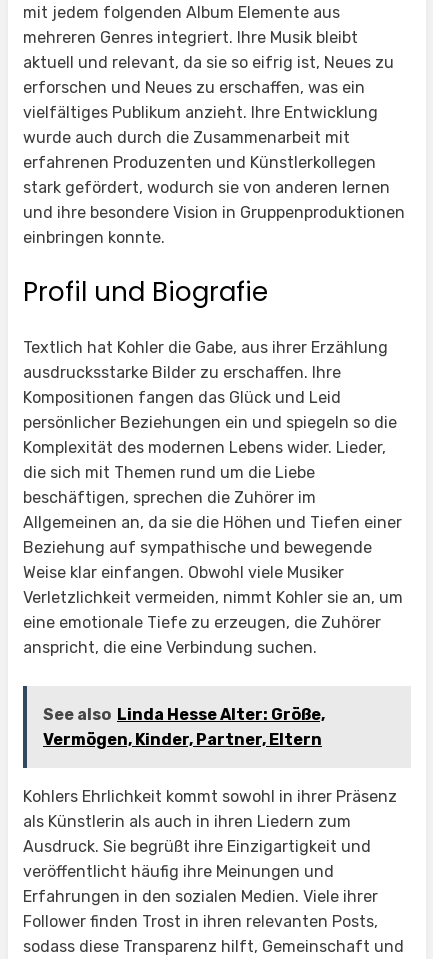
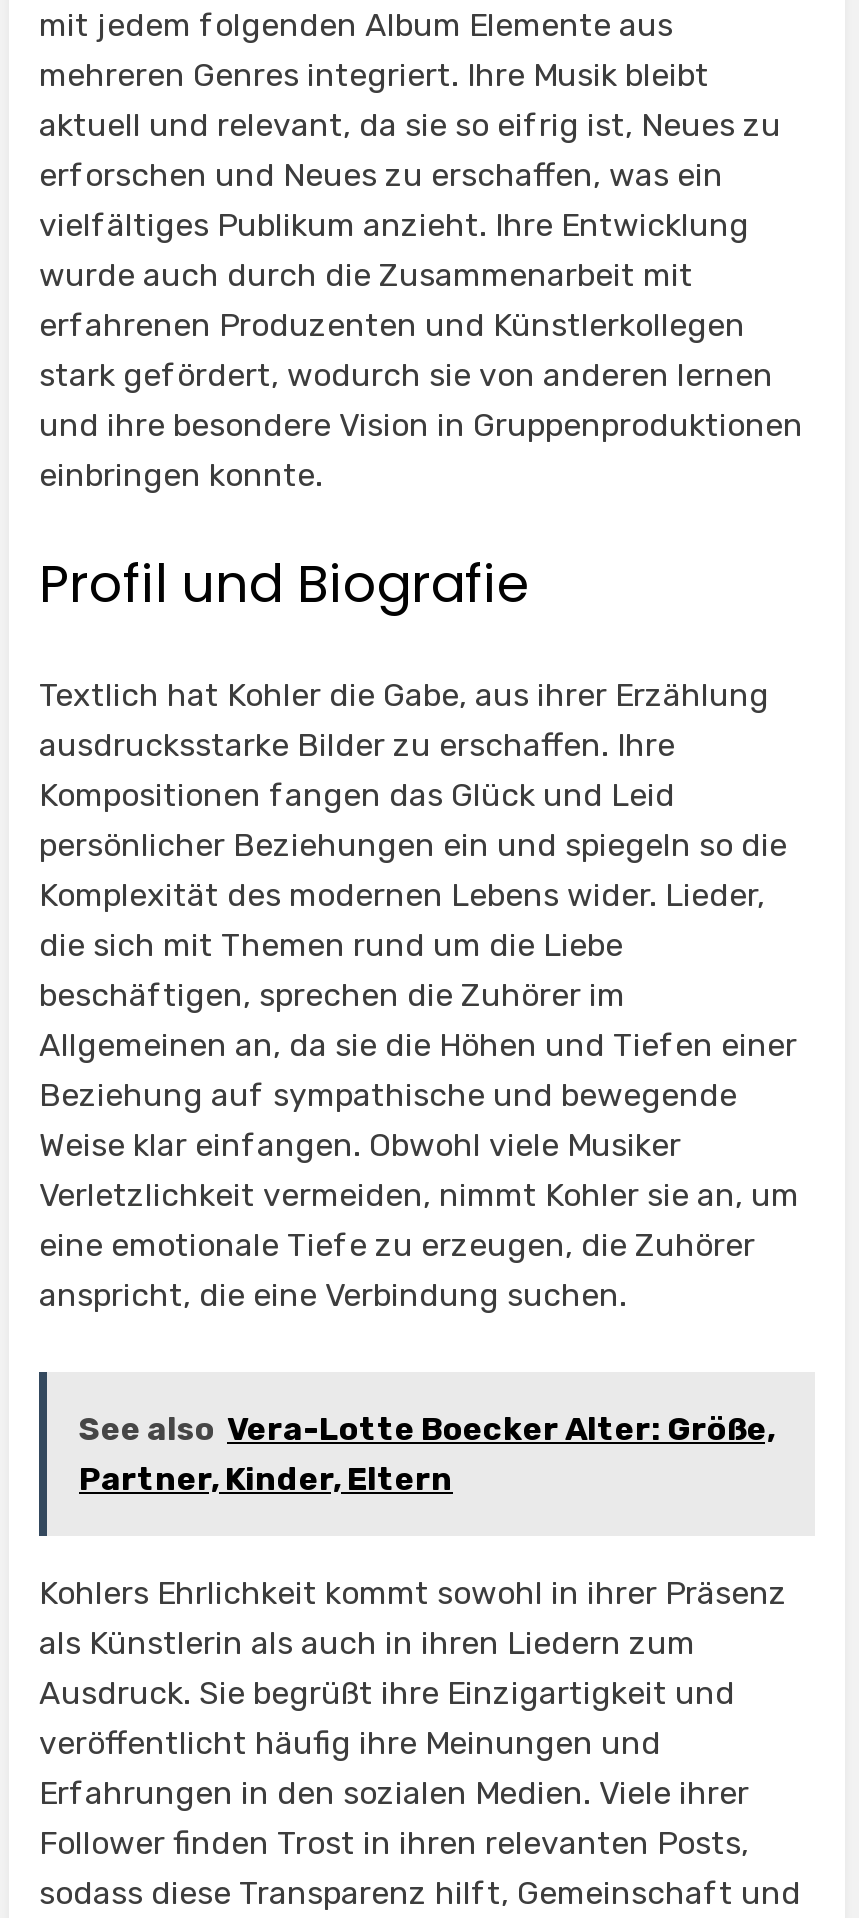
[43,705,325,749] See also Linda Hesse Alter: Größe, | Vermögen, Kinder, Partner, Eltern -> [79,1410,775,1498] See also Vera-Lotte Boecker Alter: Größe, | Partner, Kinder, Eltern

